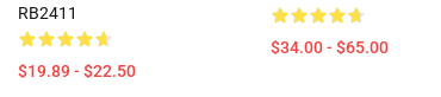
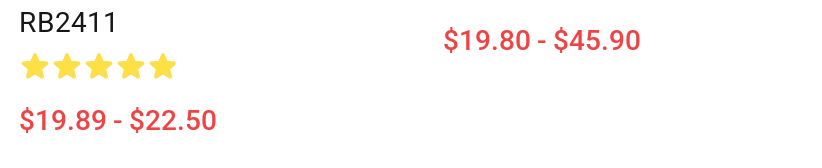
[271,38,389,57] $34.00 - $65.00 -> [443,24,641,56] $19.80 - $45.90

